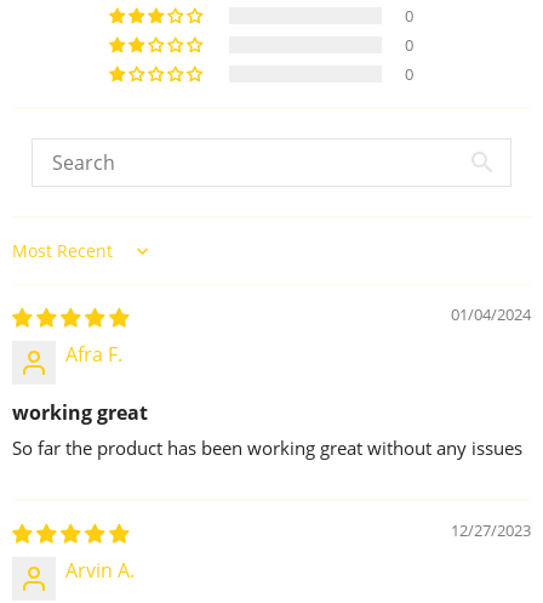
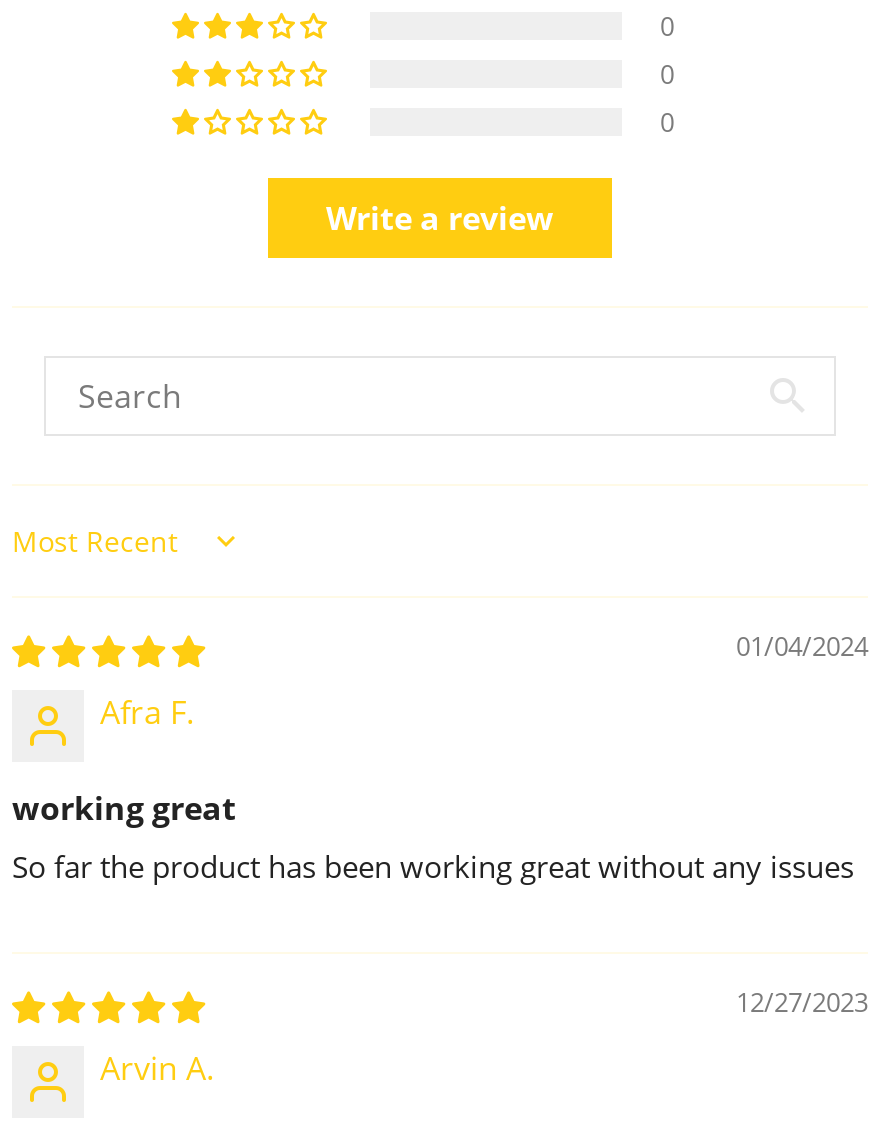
none -> [326,196,554,240] Write a review

